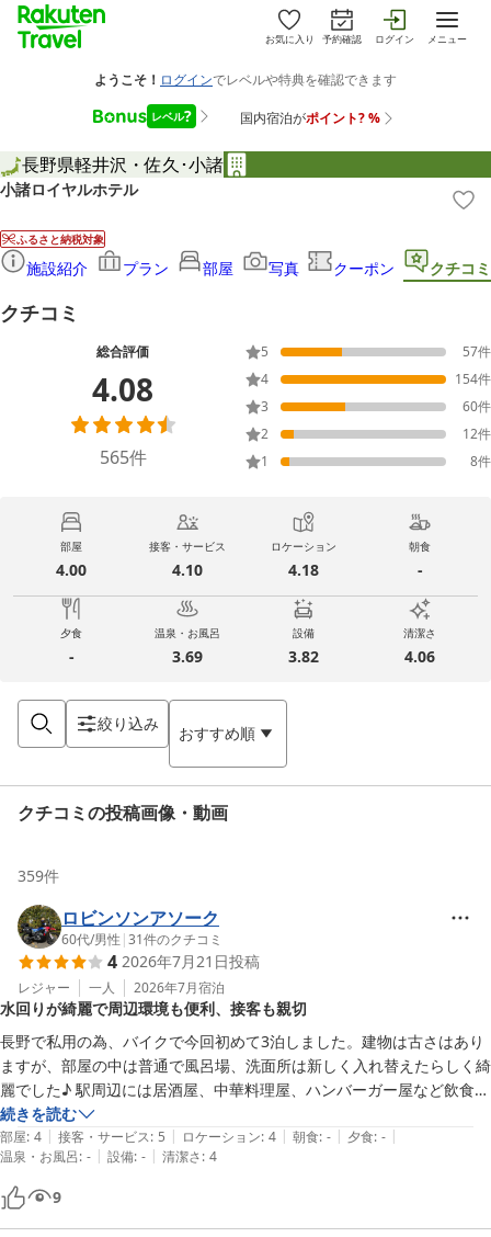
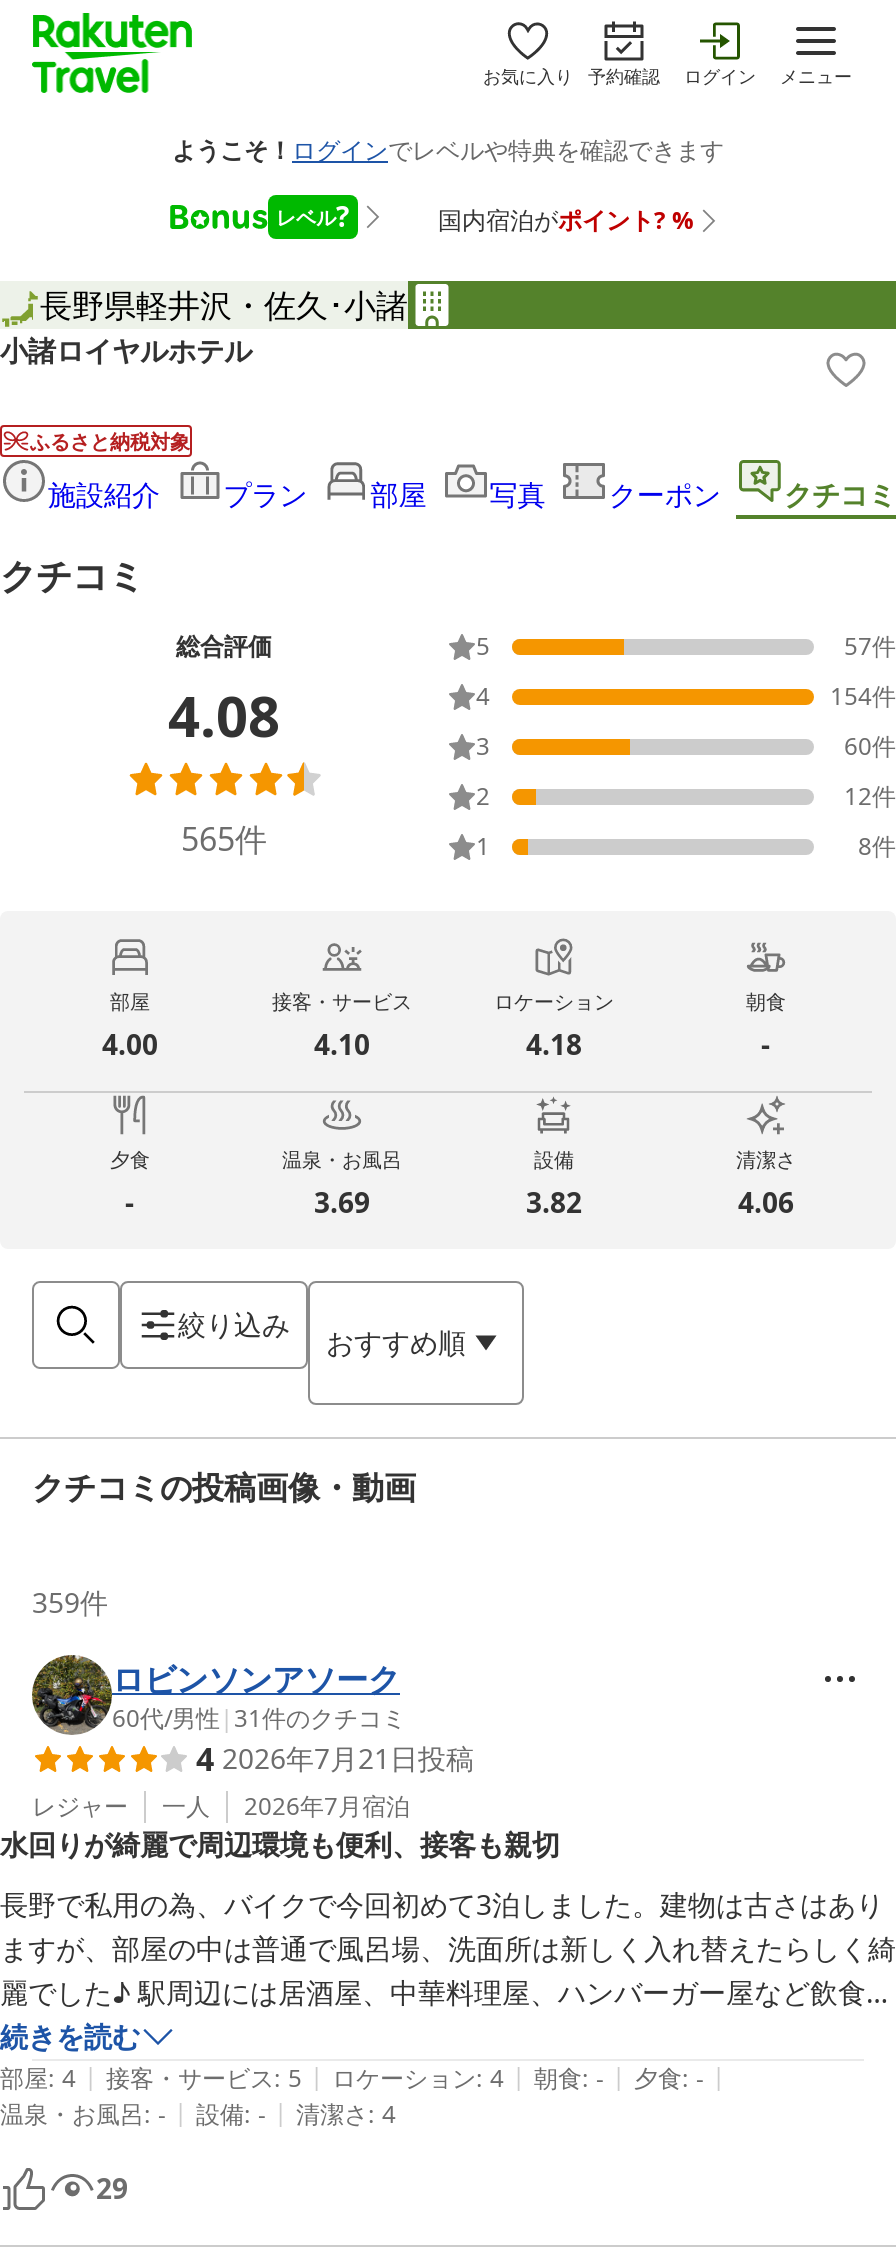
[53,1187,61,1207] 9 -> [96,2169,128,2207] 29

